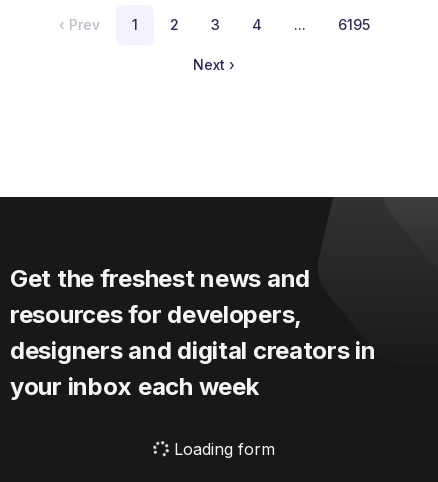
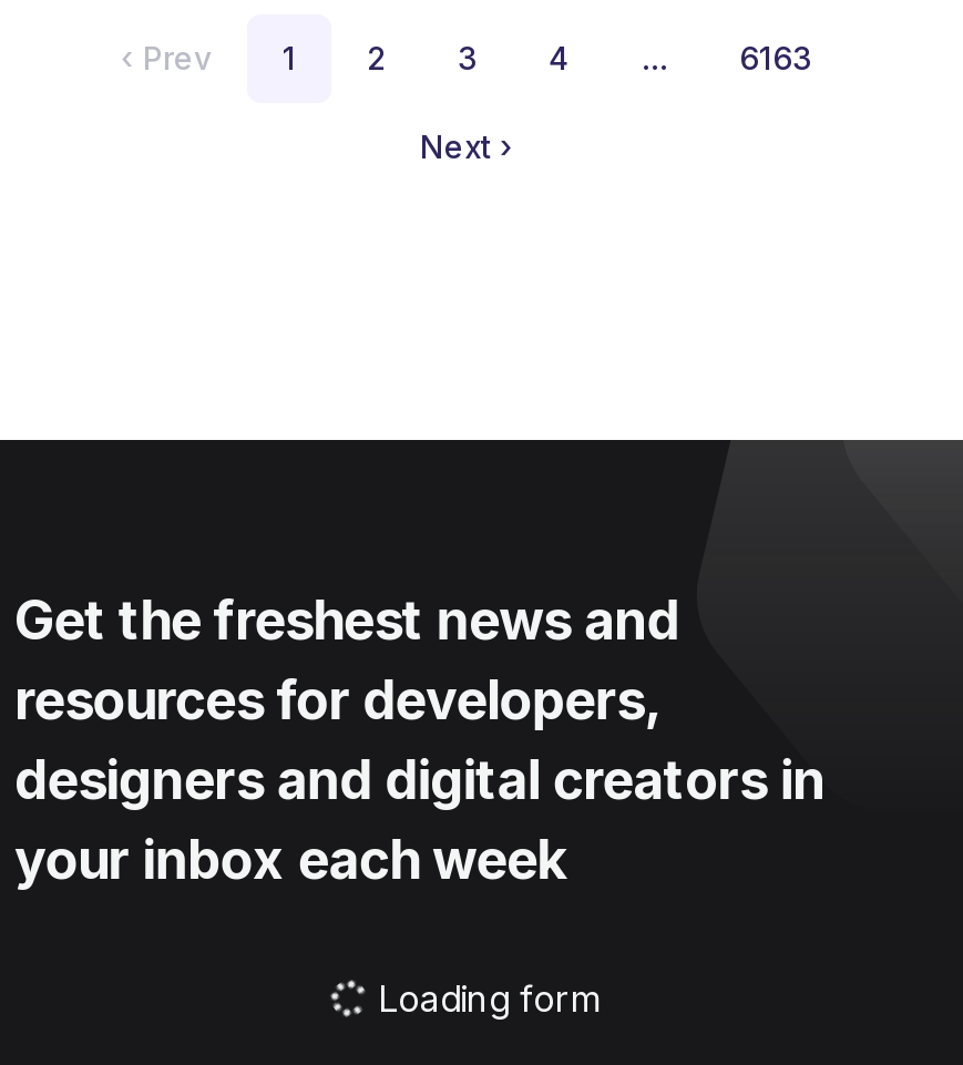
[337,16,369,33] 6195 -> [739,39,812,76] 6163

